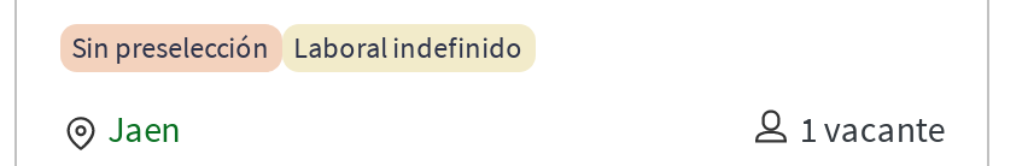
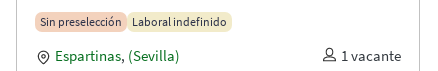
[108,106,180,152] Jaen -> [55,46,180,65] Espartinas, (Sevilla)

